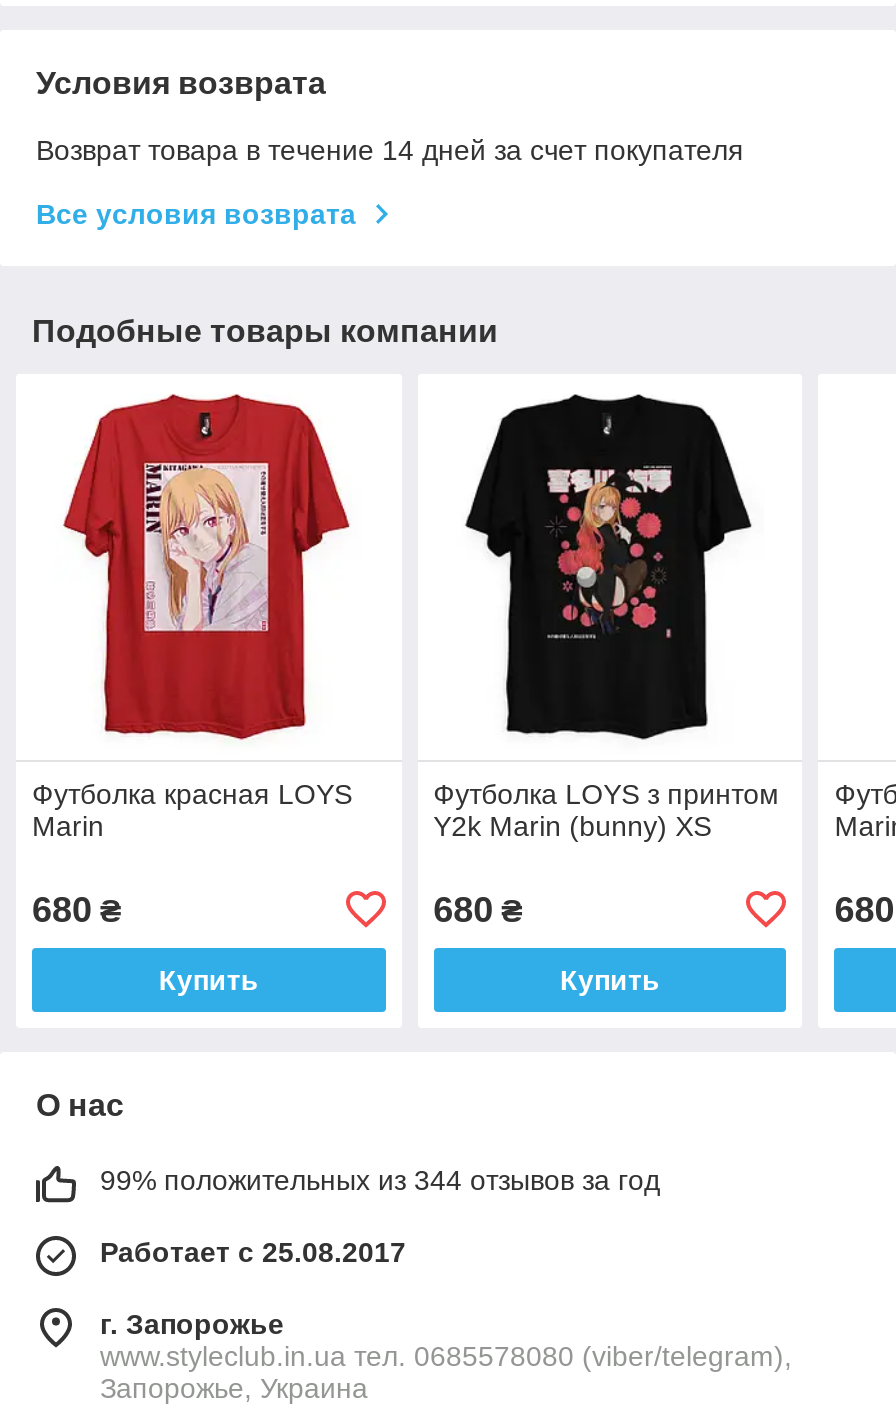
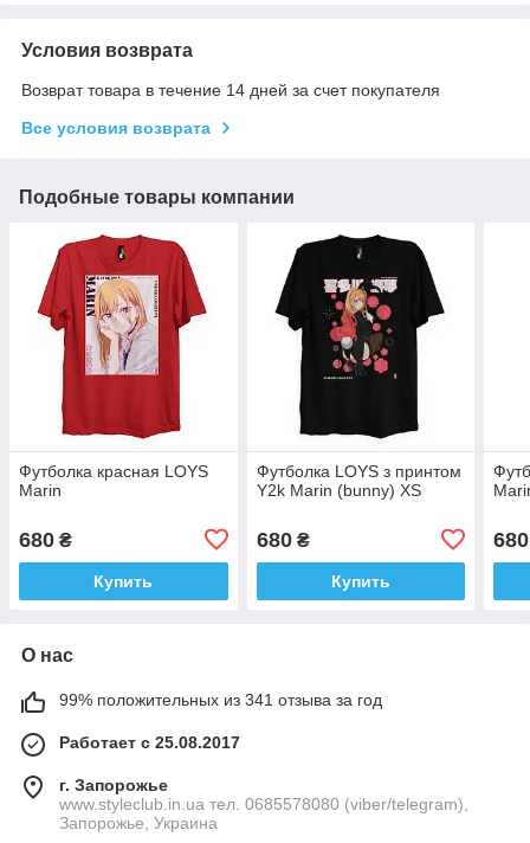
[100,1164,660,1196] 99% положительных из 344 отзывов за год -> [59,690,382,709] 99% положительных из 341 отзыва за год

